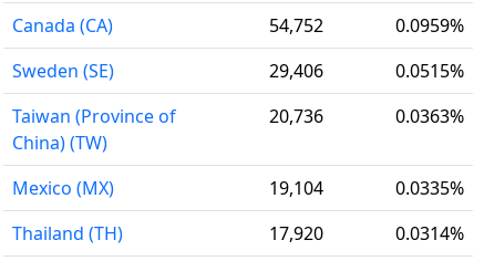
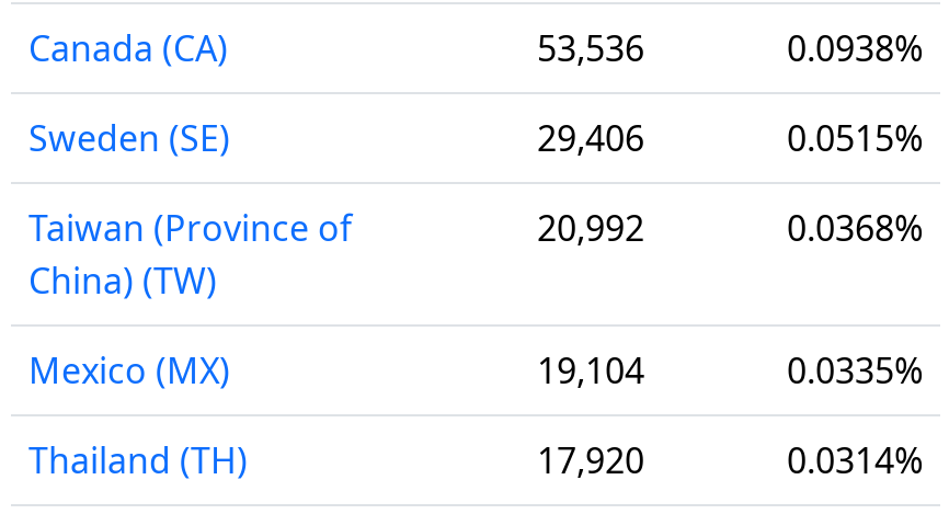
[269,13,323,37] 54,752 -> [537,23,644,71] 53,536
[395,13,464,37] 0.0959% -> [787,23,923,71] 0.0938%
[269,104,323,128] 20,736 -> [537,203,644,251] 20,992
[395,104,464,128] 0.0363% -> [787,203,923,251] 0.0368%

